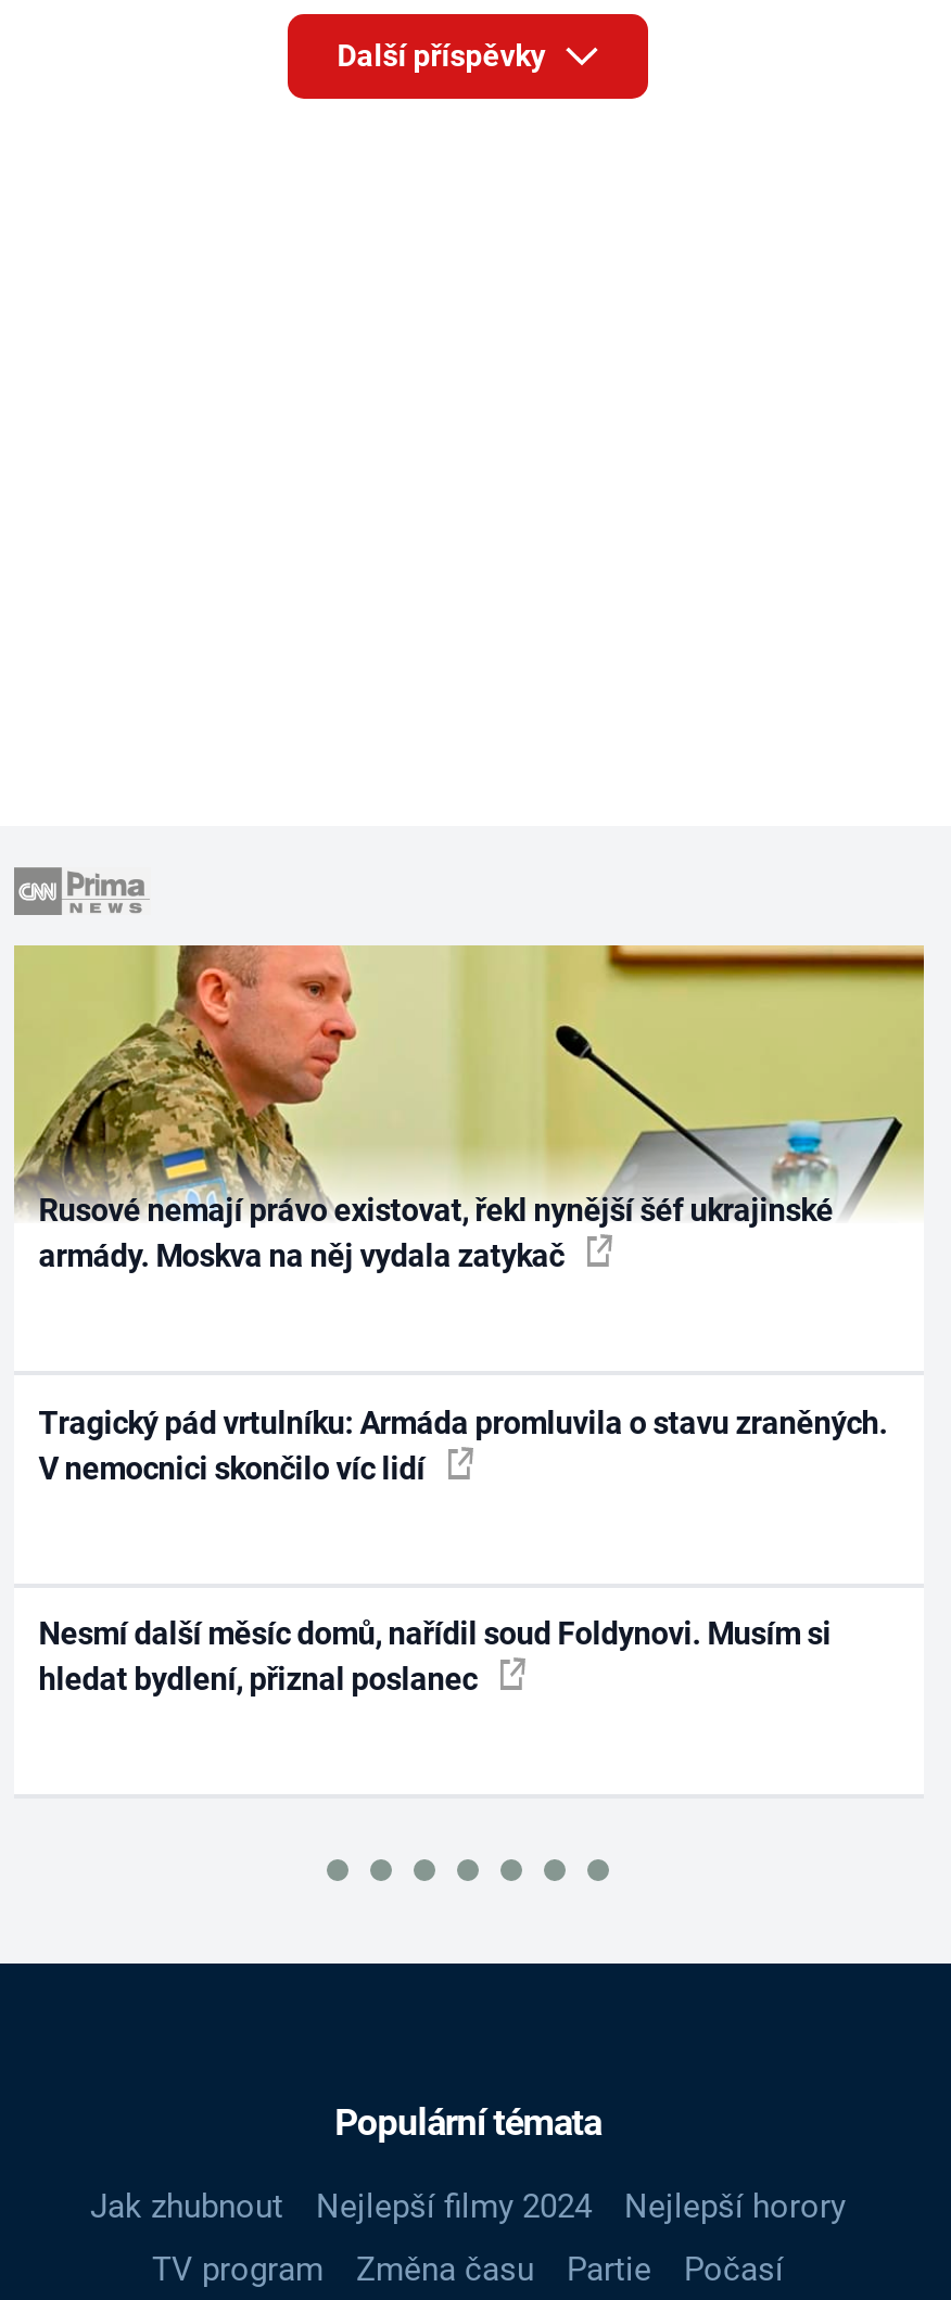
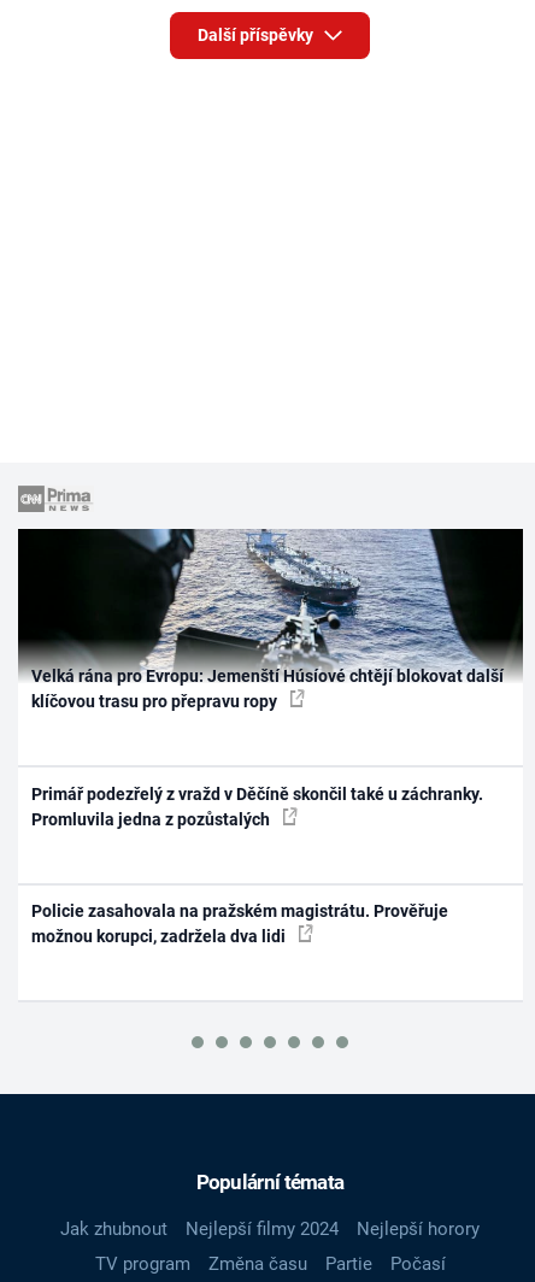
[14,943,926,1273] [image] | Rusové nemají právo existovat, řekl nynější šéf ukrajinské | armády. Moskva na něj vydala zatykač -> [17,528,524,711] [image] | Velká rána pro Evropu: Jemenští Húsíové chtějí blokovat další | klíčovou trasu pro přepravu ropy
[38,1405,887,1485] Tragický pád vrtulníku: Armáda promluvila o stavu zraněných. | V nemocnici skončilo víc lidí -> [32,784,483,828] Primář podezřelý z vražd v Děčíně skončil také u záchranky. | Promluvila jedna z pozůstalých
[38,1616,831,1697] Nesmí další měsíc domů, nařídil soud Foldynovi. Musím si | hledat bydlení, přiznal poslanec -> [32,901,448,946] Policie zasahovala na pražském magistrátu. Prověřuje | možnou korupci, zadržela dva lidi

